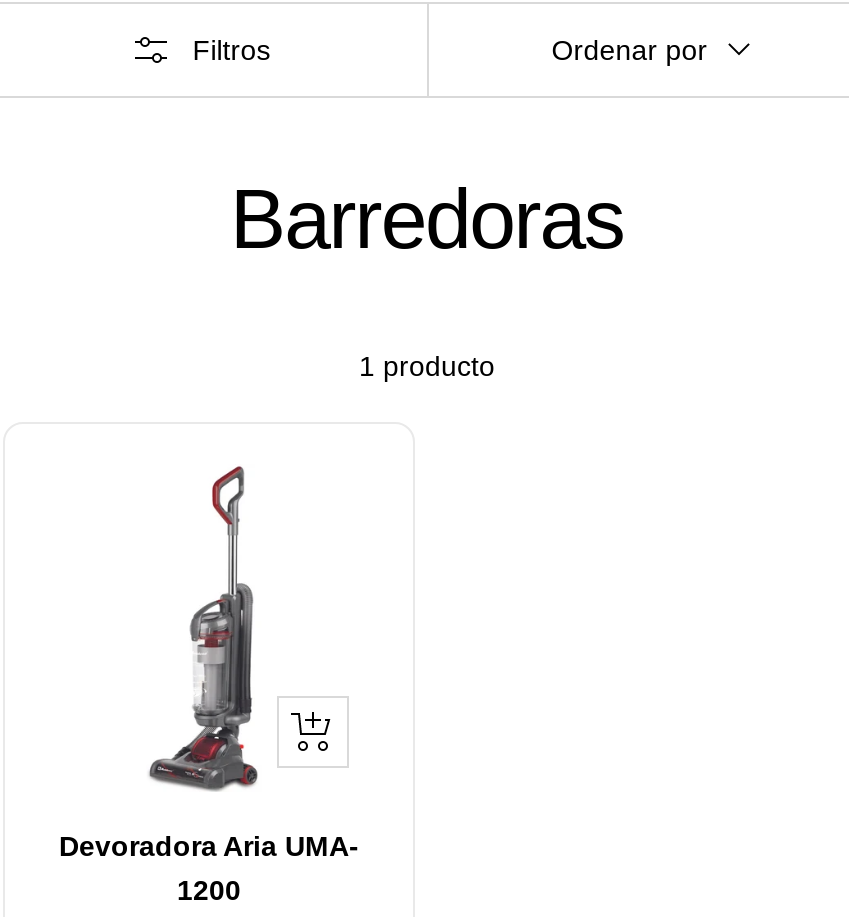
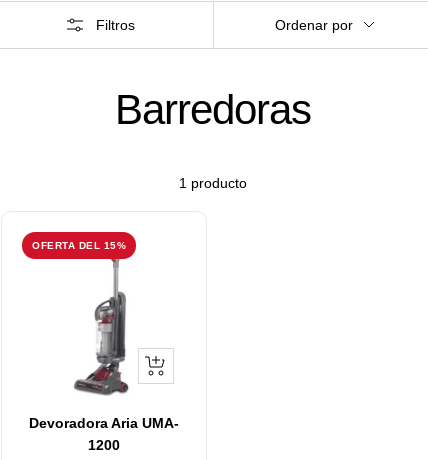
none -> [32,240,126,251] OFERTA DEL 15%

